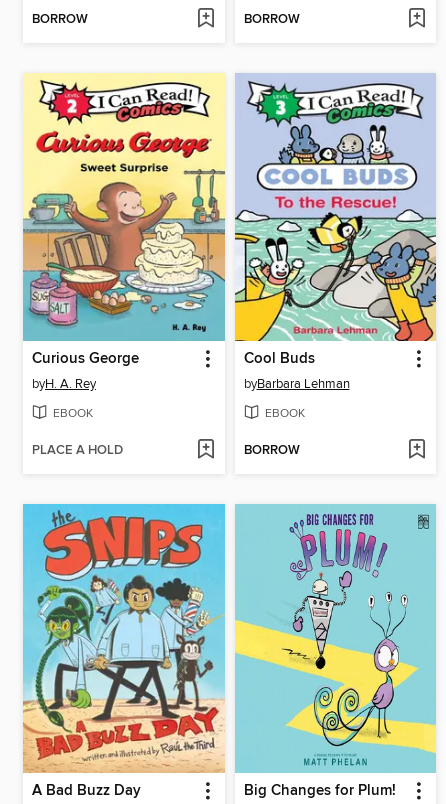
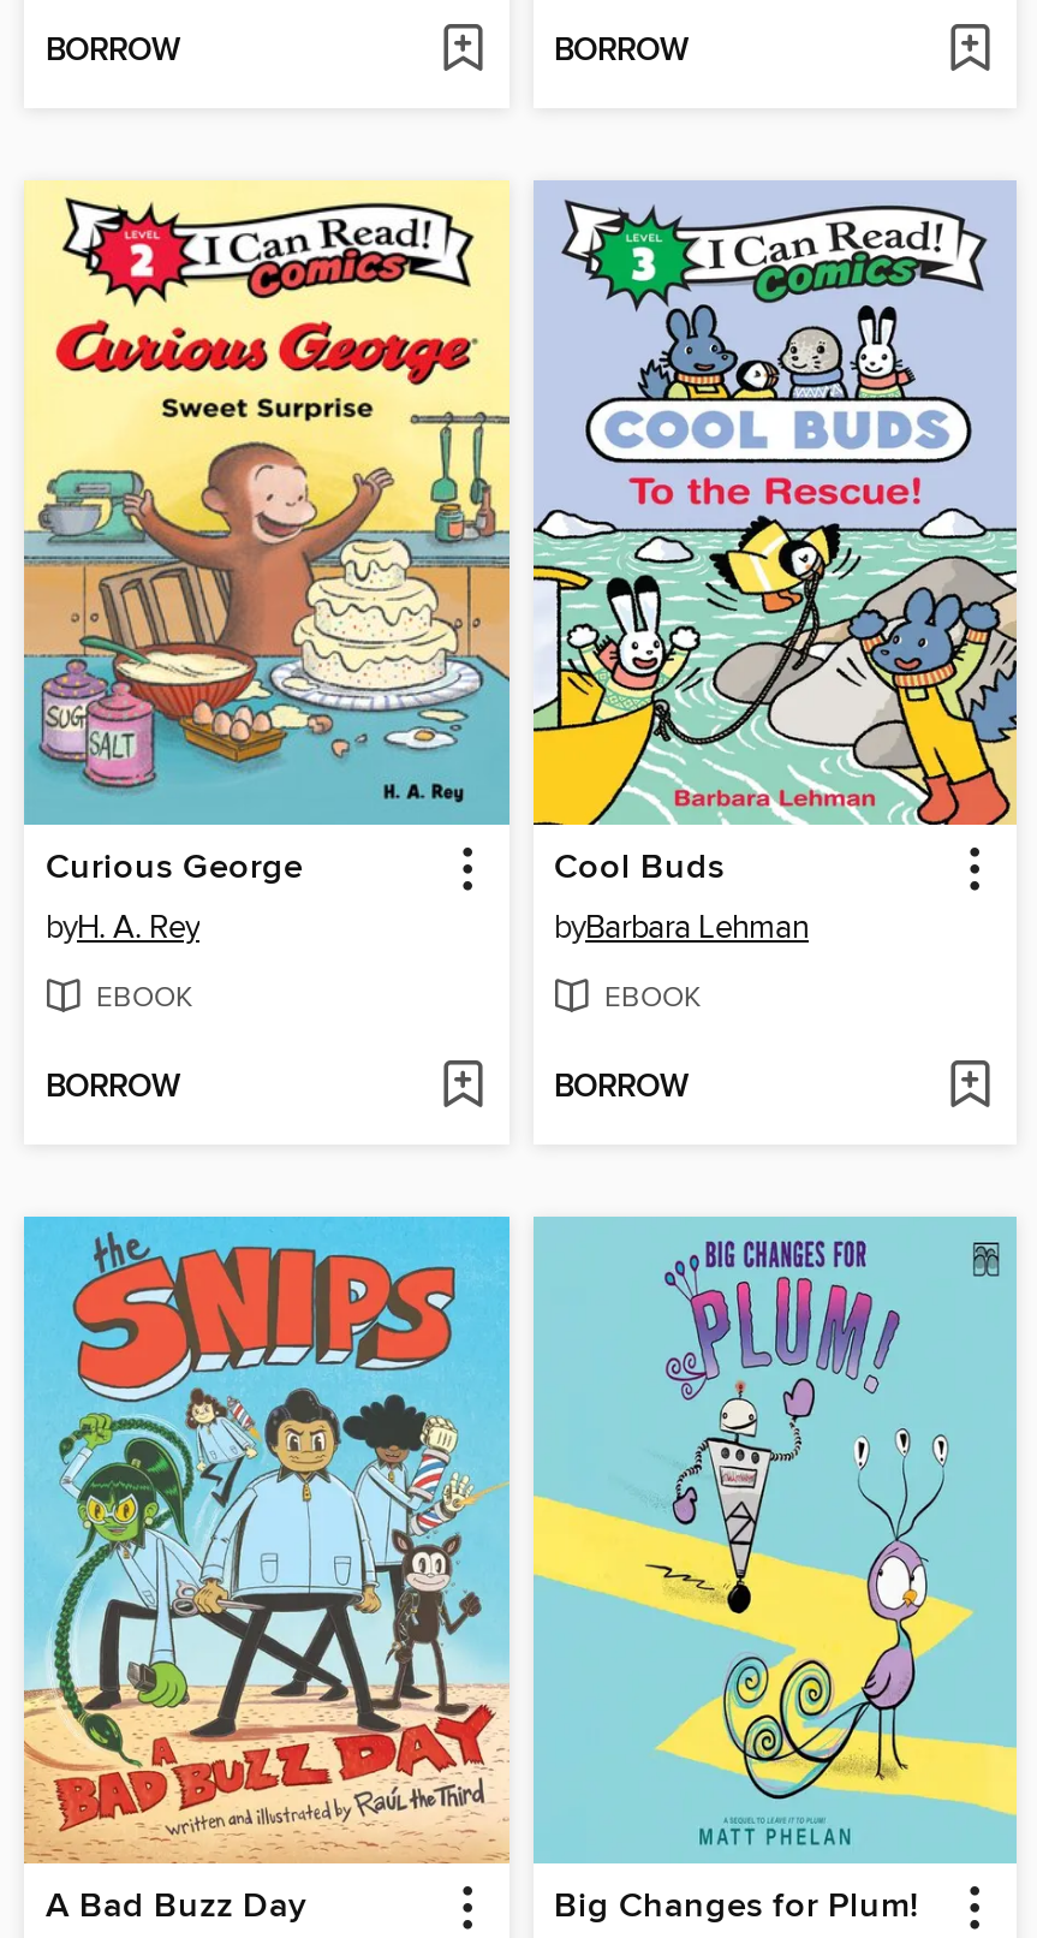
[32,442,123,459] PLACE A HOLD -> [46,1067,180,1108] BORROW

